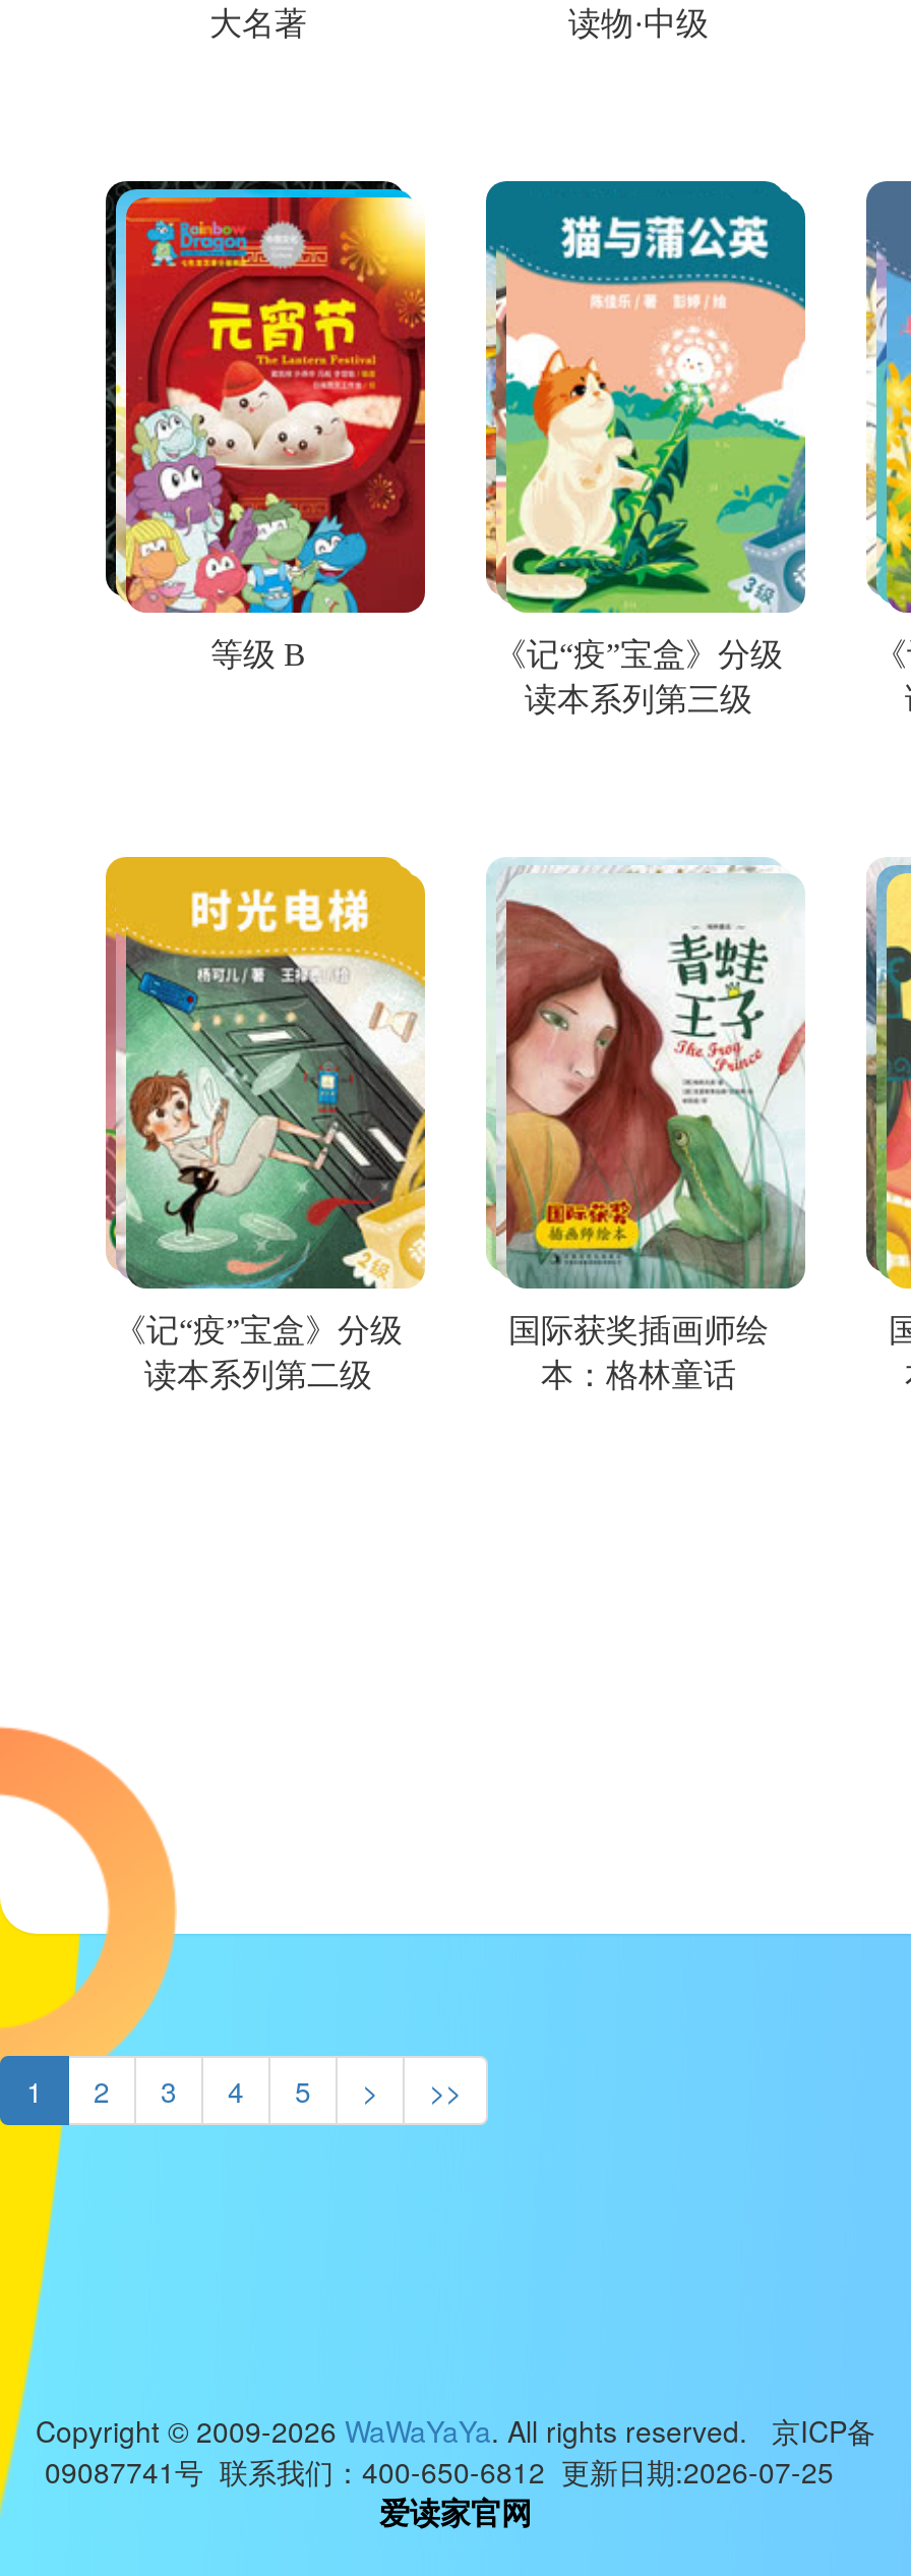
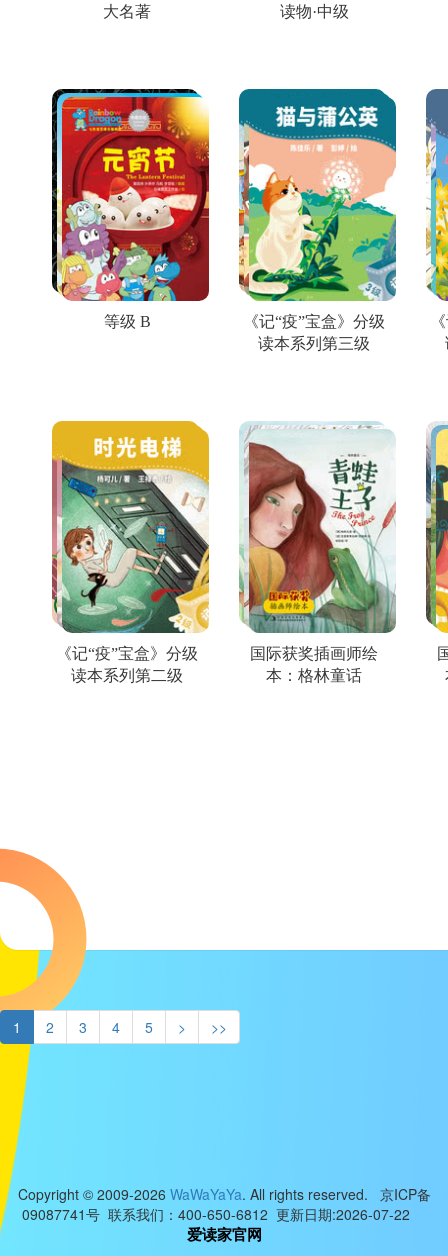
[45,2451,866,2492] 09087741号 联系我们：400-650-6812 更新日期:2026-07-25 -> [22,1204,426,1224] 09087741号 联系我们：400-650-6812 更新日期:2026-07-22

